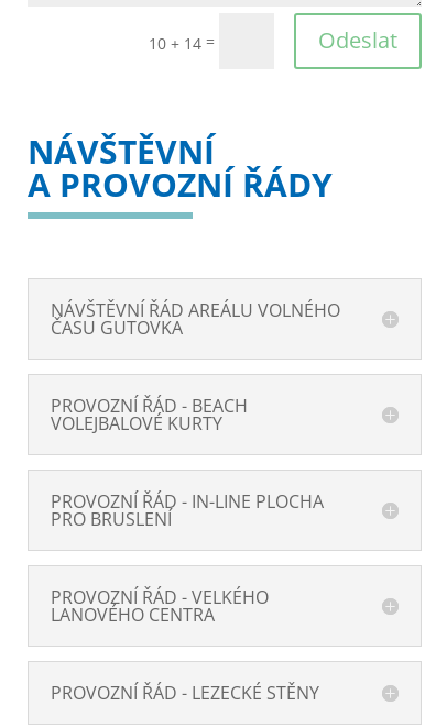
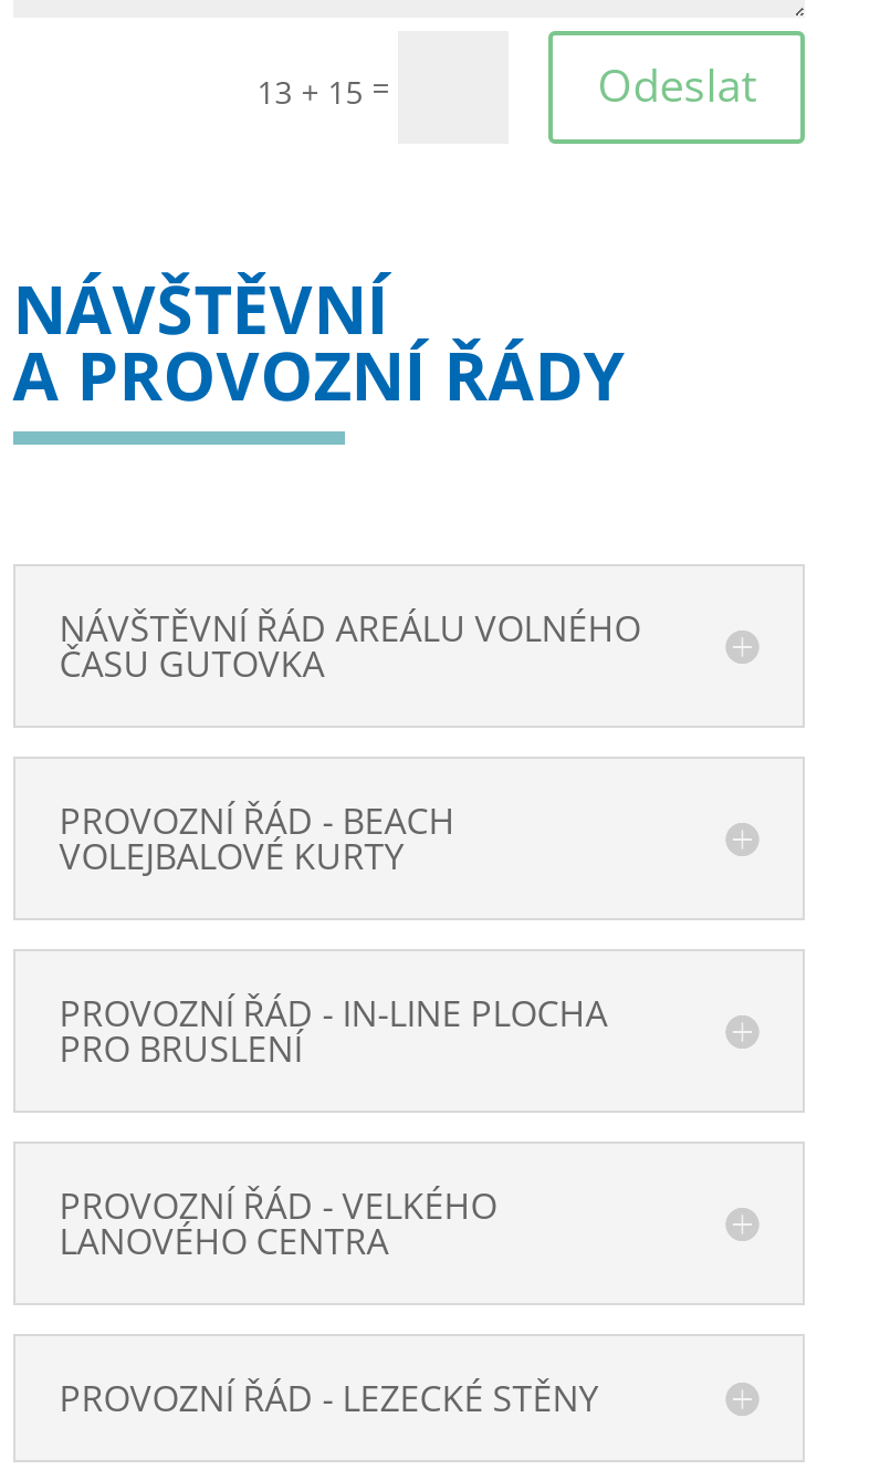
[149,31,219,53] 10 + 14 = -> [257,66,398,112] 13 + 15 =

